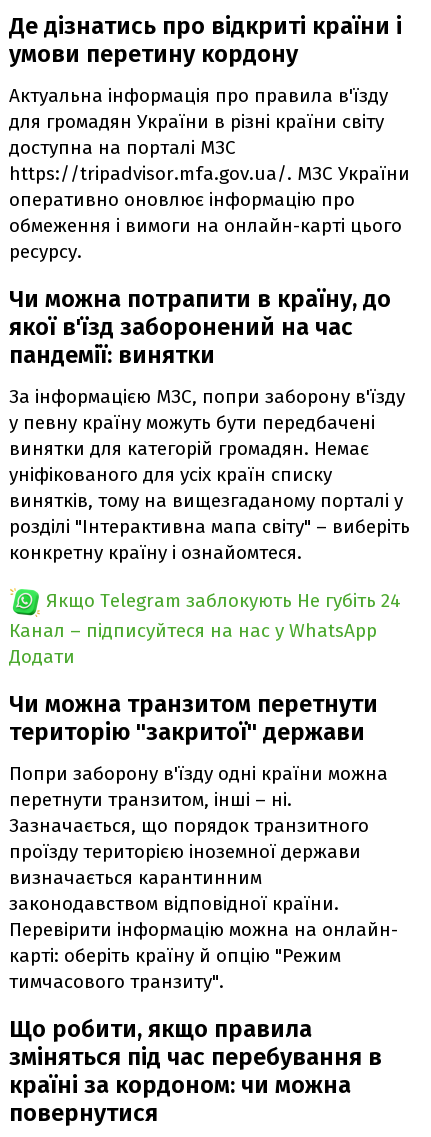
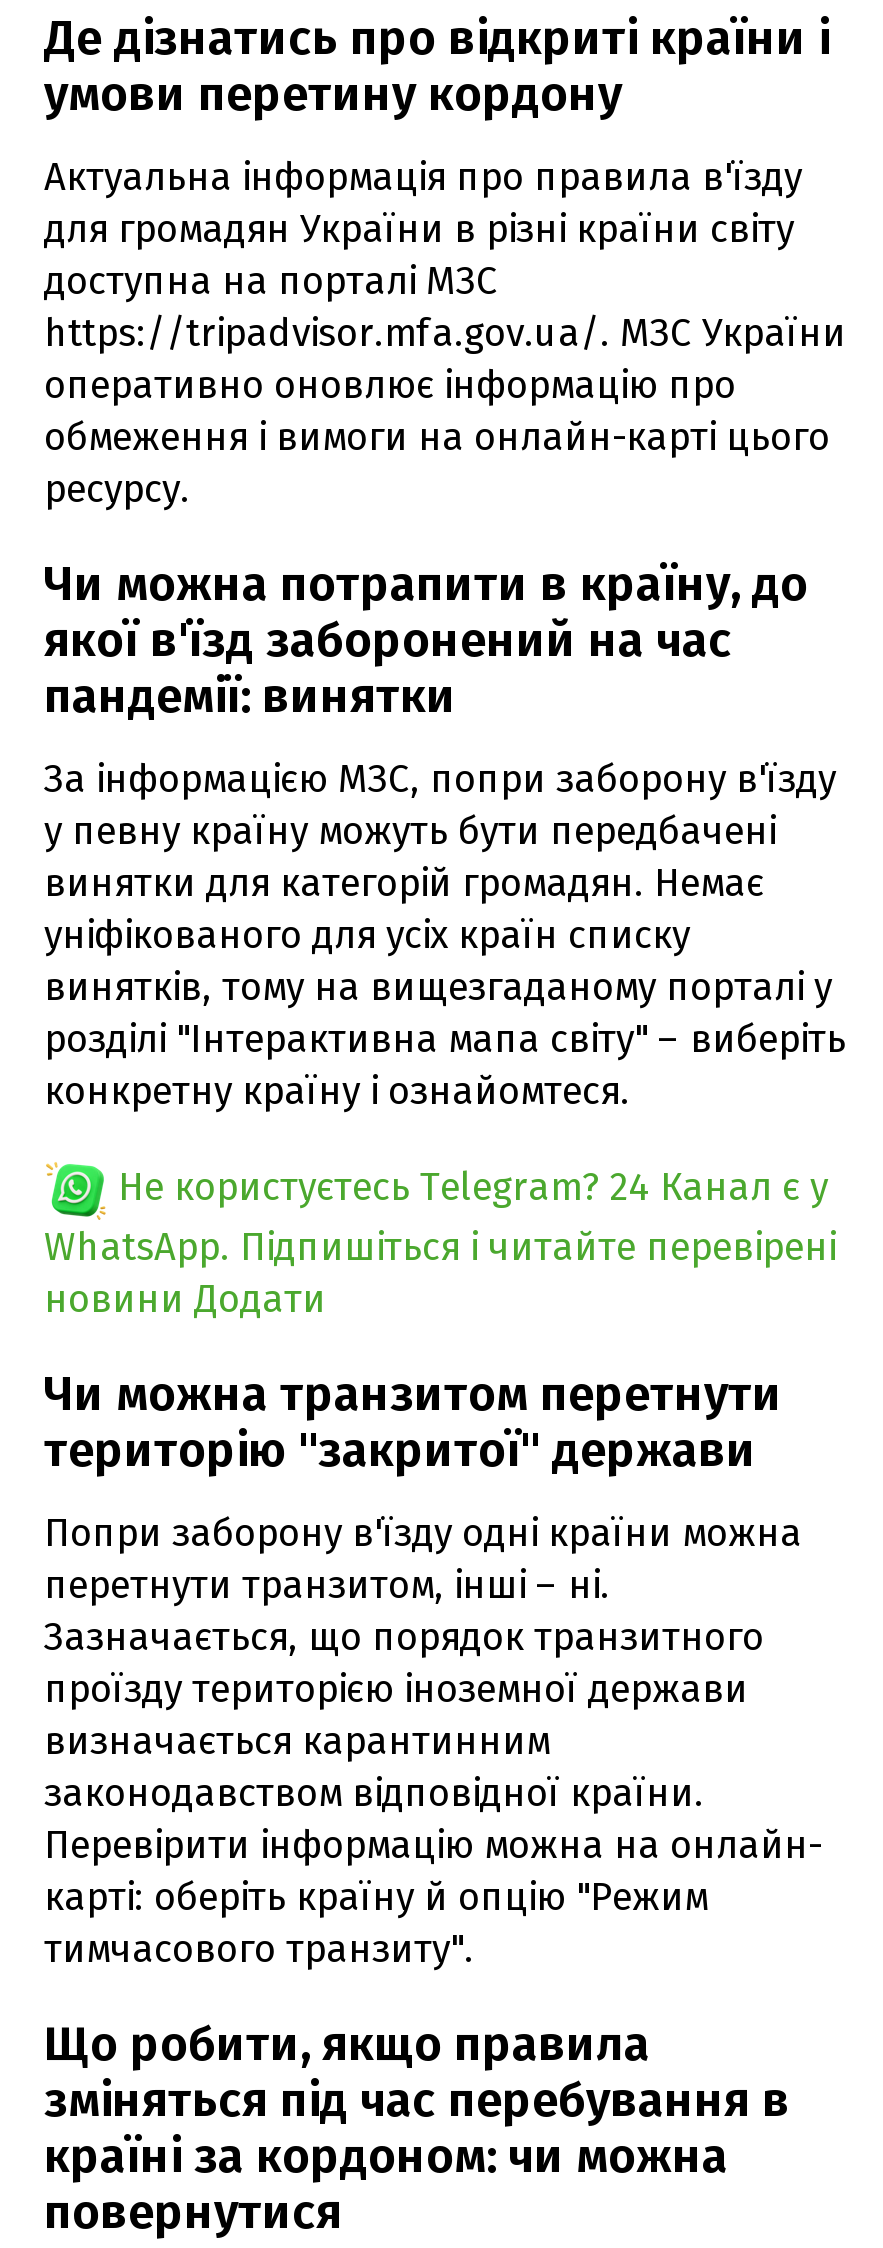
[9,589,401,668] Якщо Telegram заблокують Не губіть 24 | Канал – підписуйтеся на нас у WhatsApp | Додати -> [44,1163,836,1321] Не користуєтесь Telegram? 24 Канал є у | WhatsApp. Підпишіться і читайте перевірені | новини Додати

